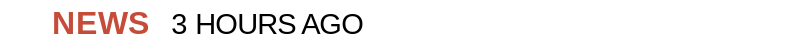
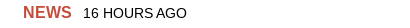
[52,7,363,41] NEWS 3 HOURS AGO -> [23,3,187,20] NEWS 16 HOURS AGO

